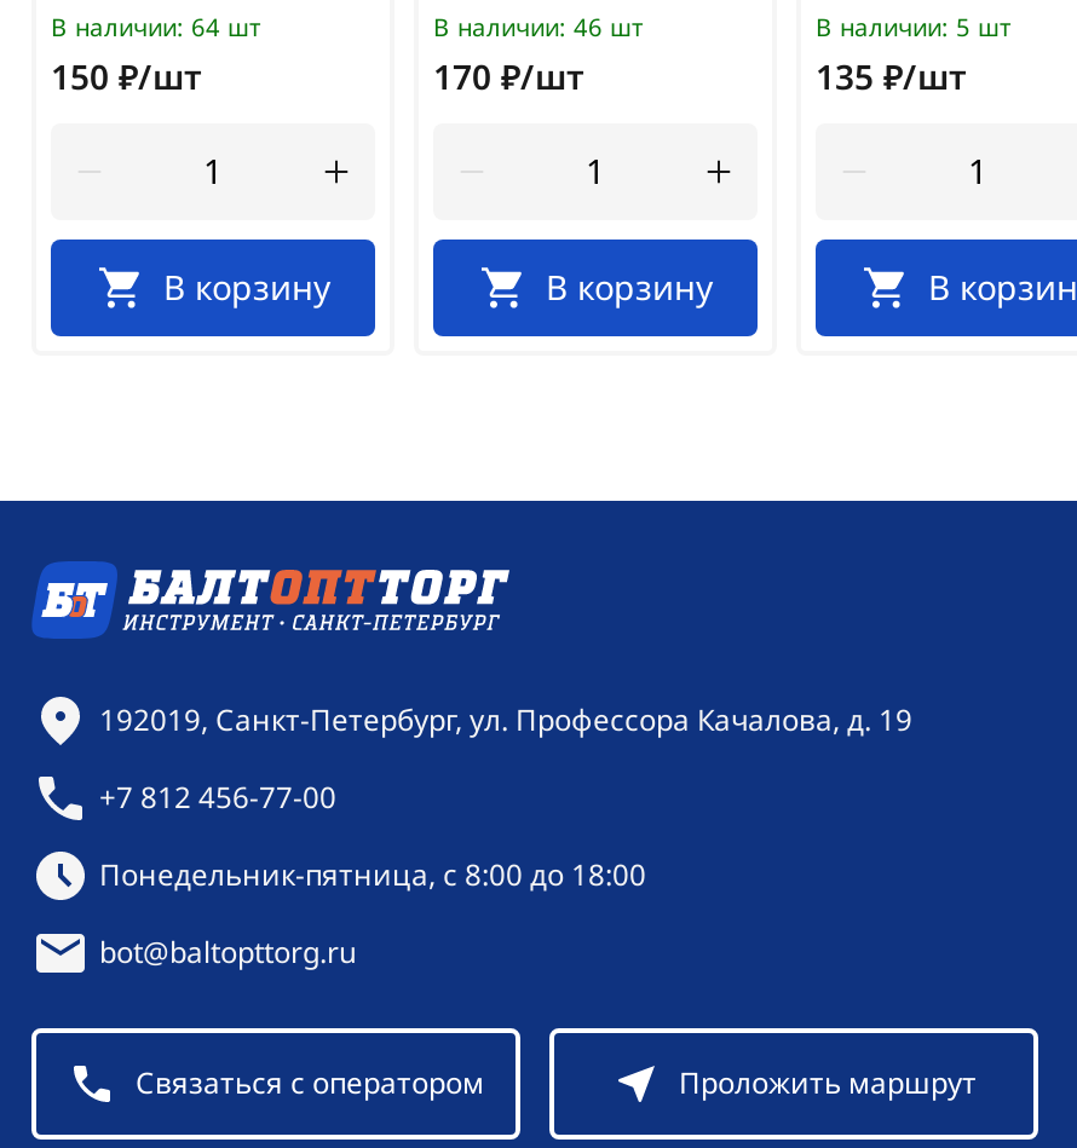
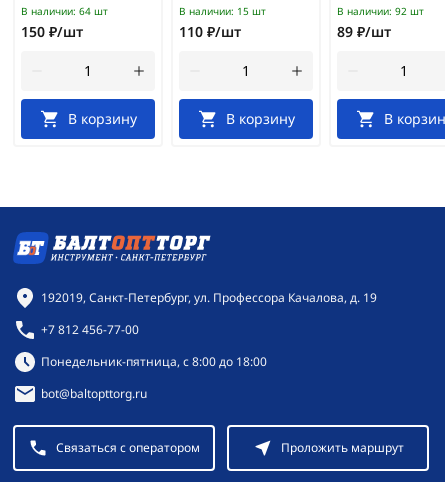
[433,10,644,99] В наличии: 46 шт | 170 ₽/шт -> [179,4,266,41] В наличии: 15 шт | 110 ₽/шт
[816,10,1012,99] В наличии: 5 шт | 135 ₽/шт -> [337,4,424,41] В наличии: 92 шт | 89 ₽/шт

